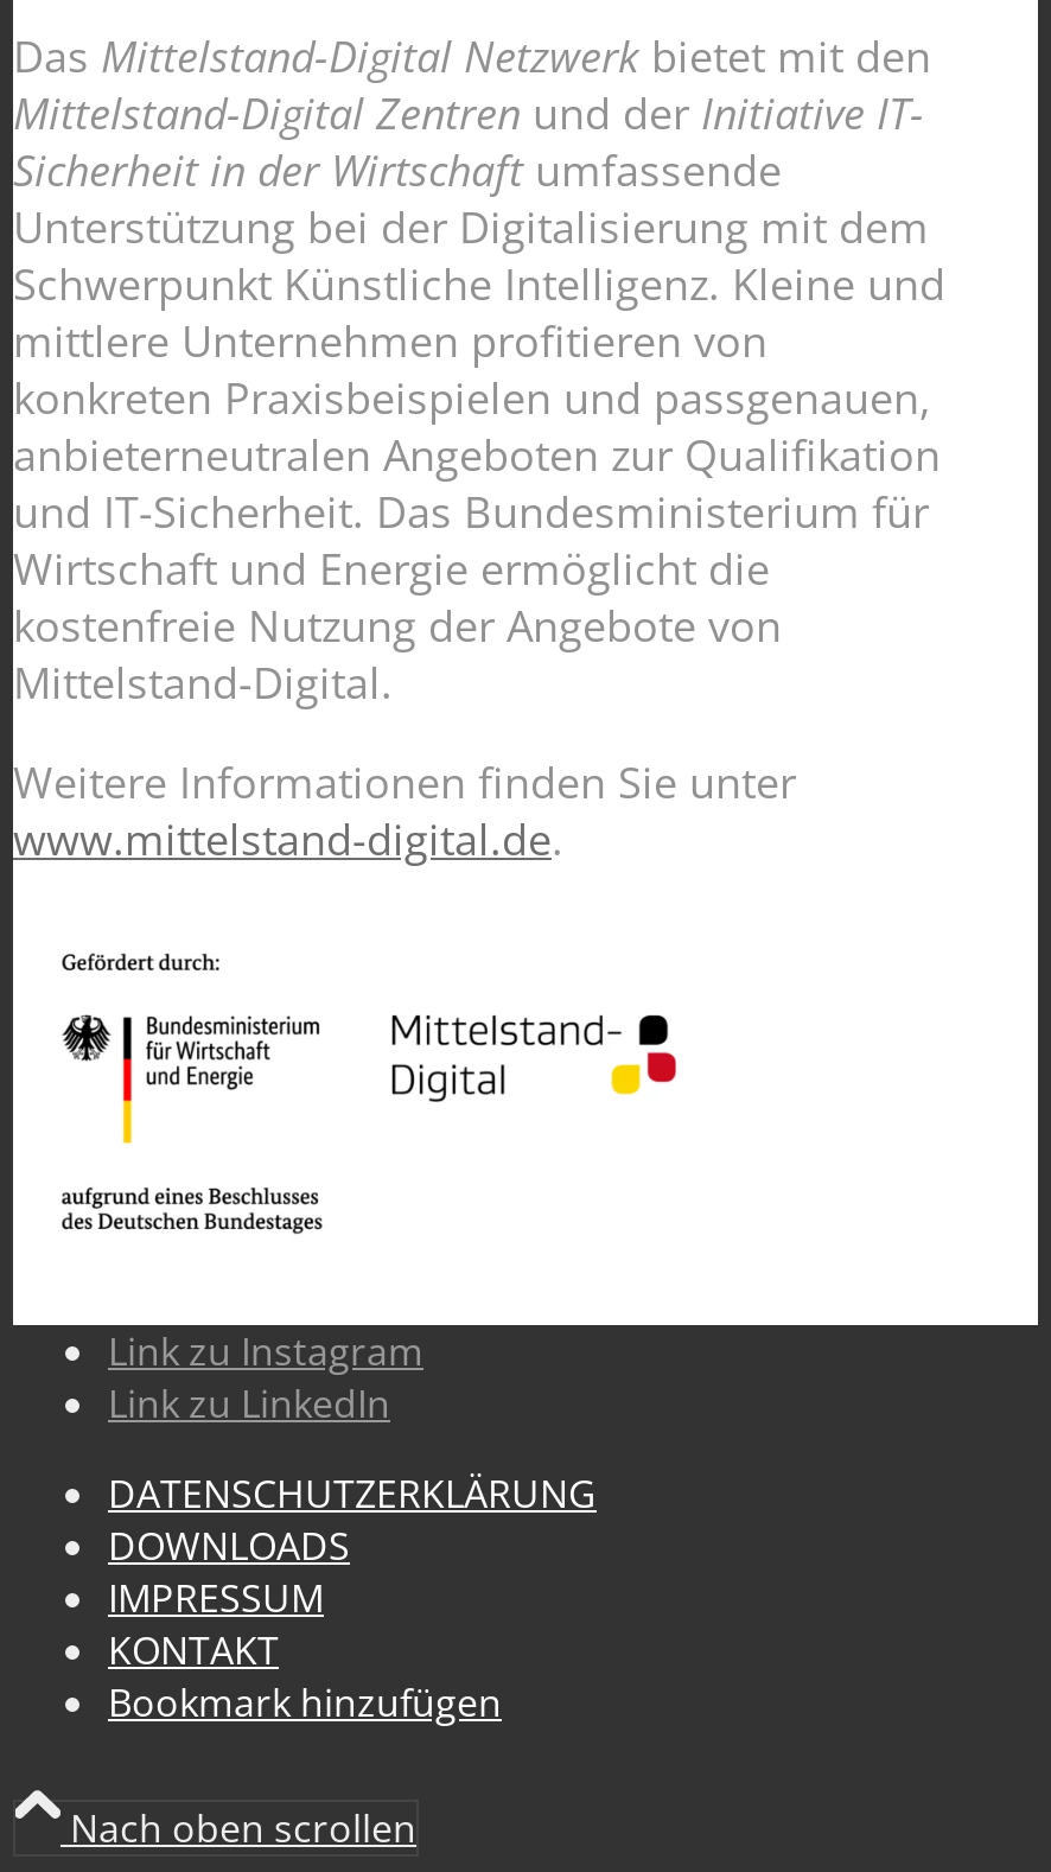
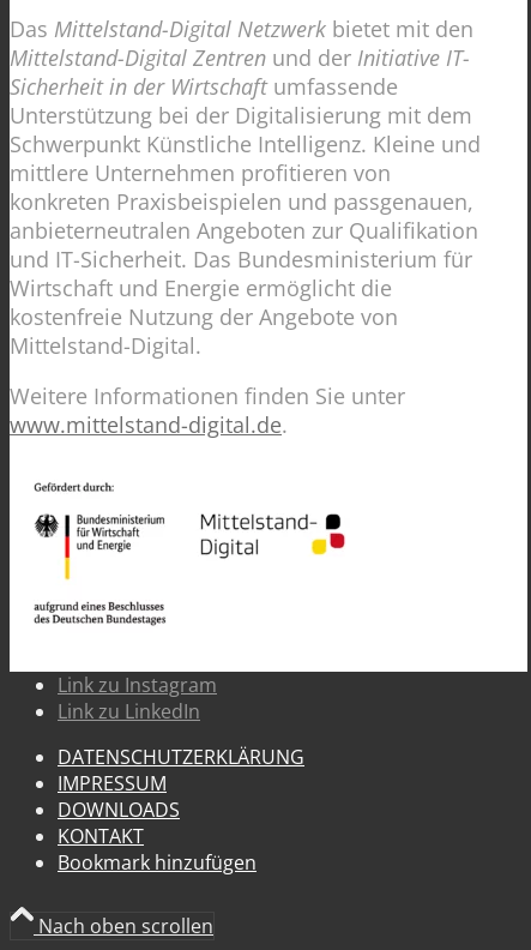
moved [108,1520,350,1572] -> [58,796,180,822]: DOWNLOADS
moved [108,1572,324,1624] -> [58,769,167,796]: IMPRESSUM

